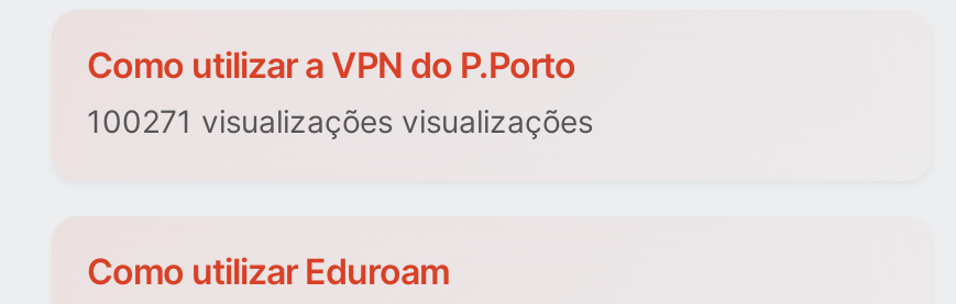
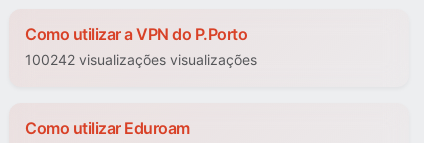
[87,103,593,140] 100271 visualizações visualizações -> [25,51,257,68] 100242 visualizações visualizações

